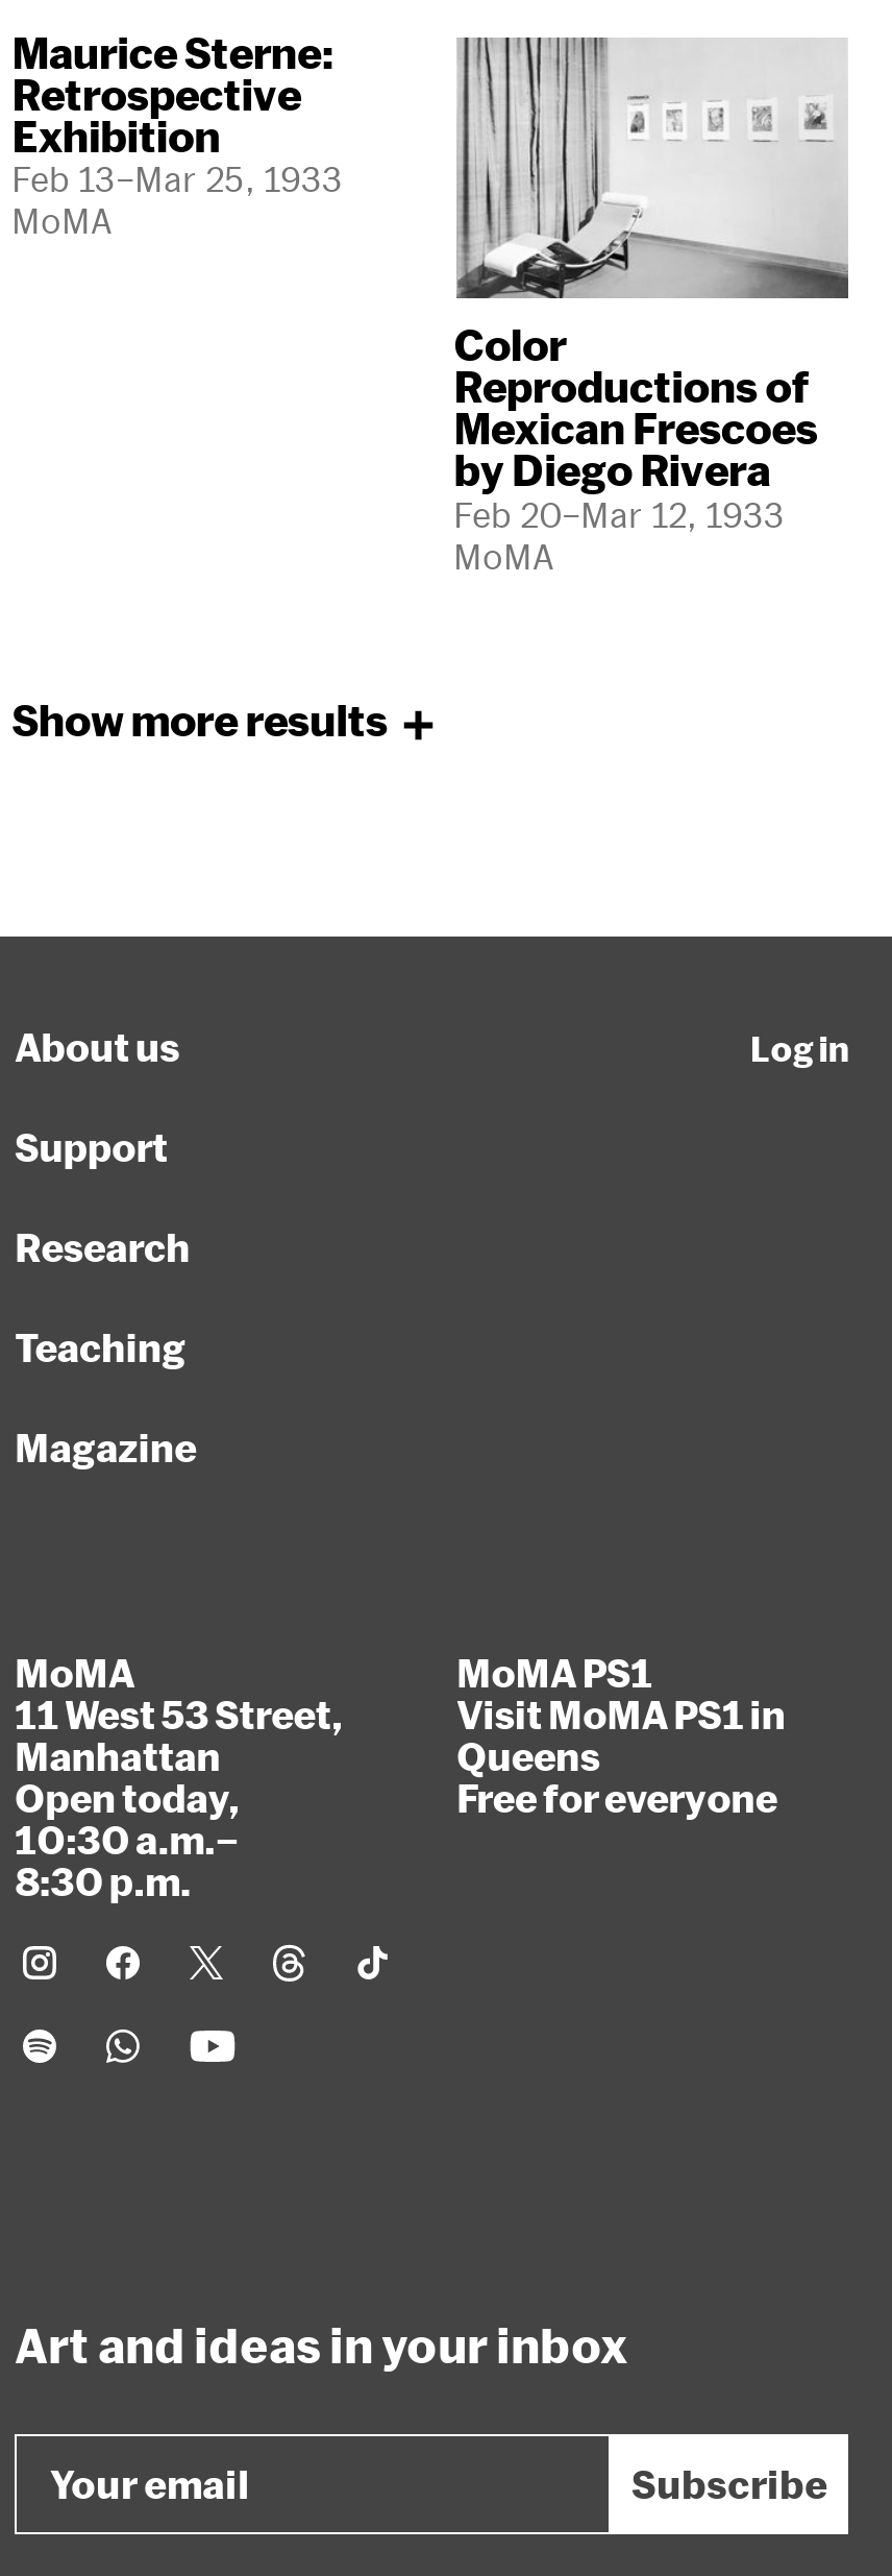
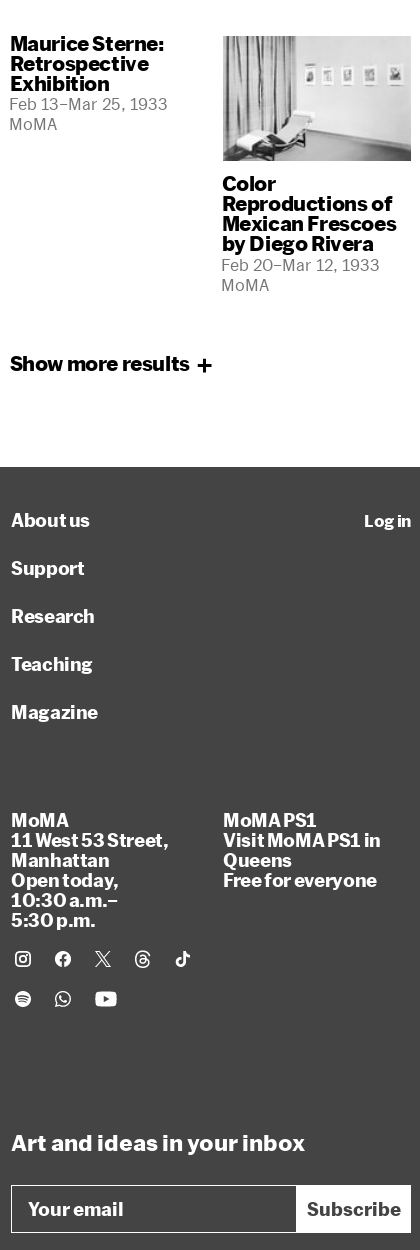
[15,1859,191,1905] 8:30 p.m. -> [11,909,96,931] 5:30 p.m.

